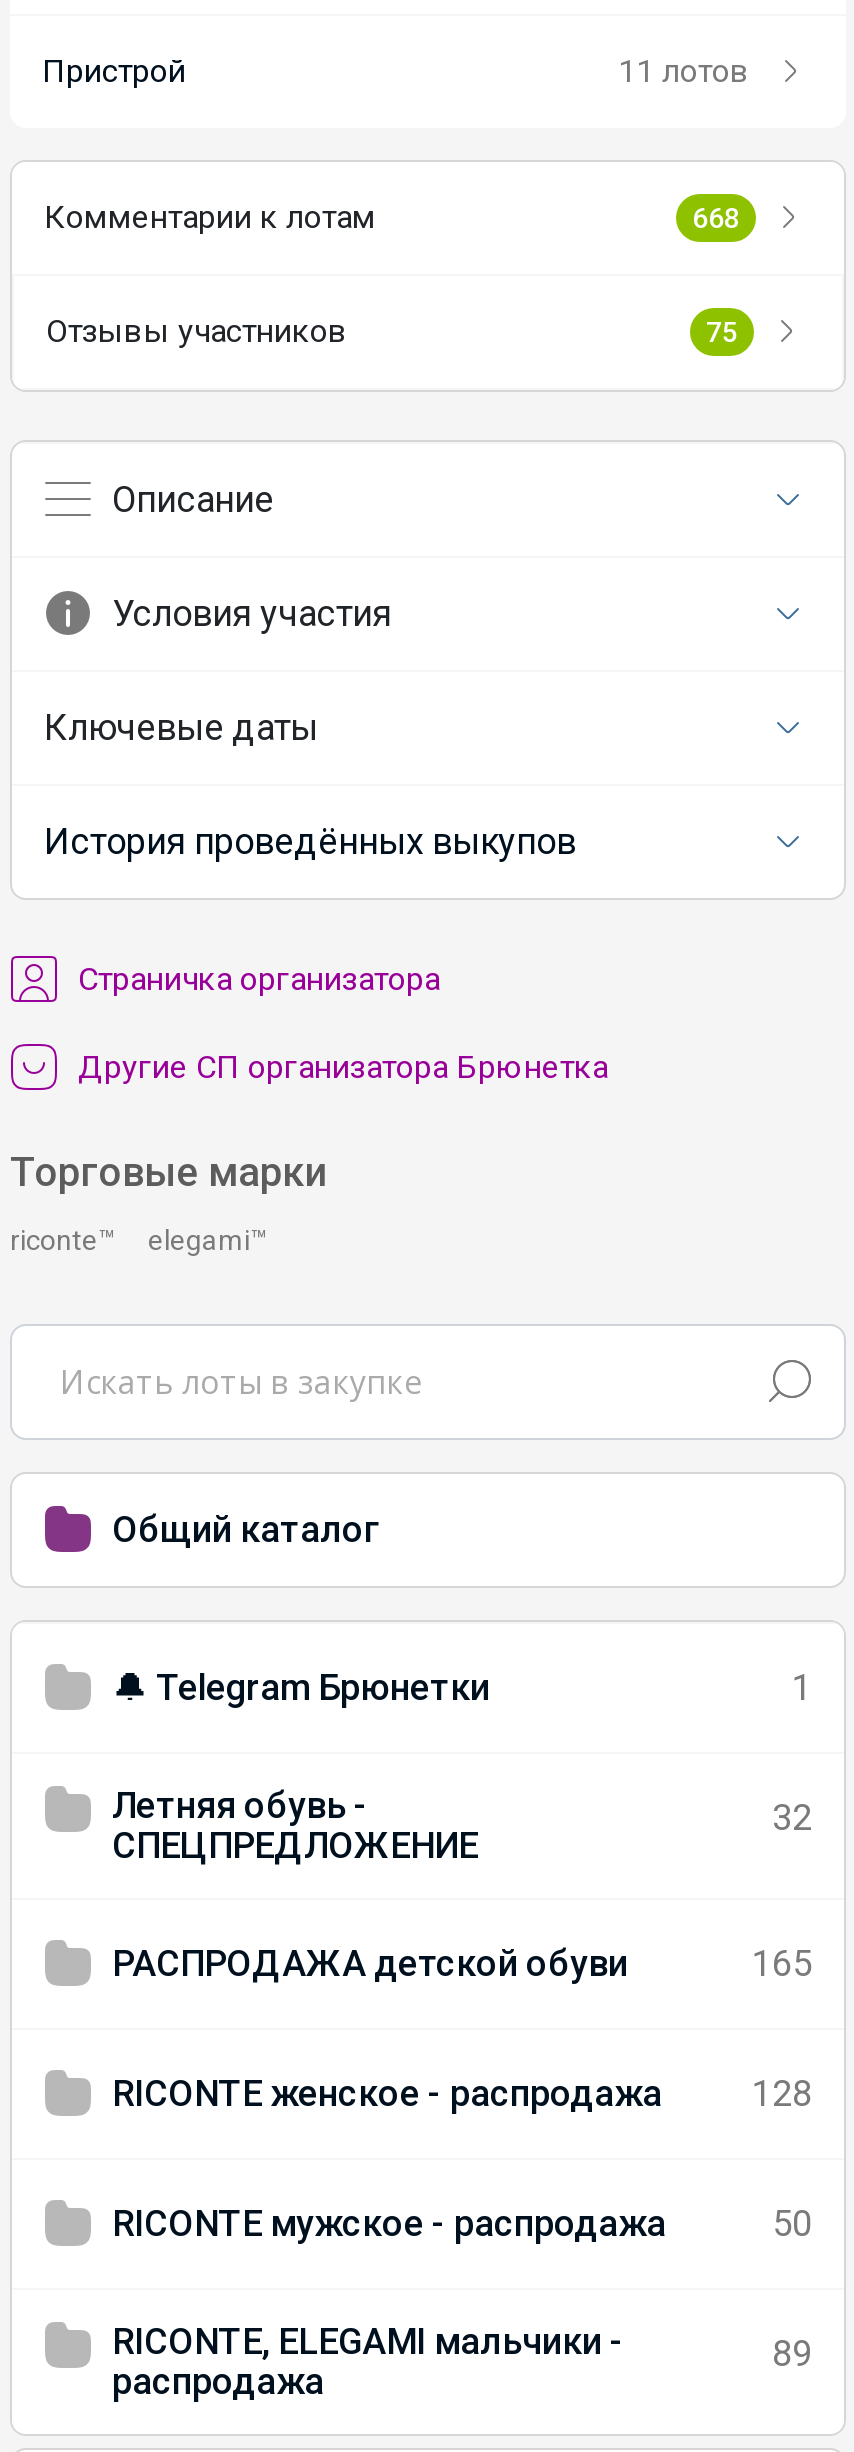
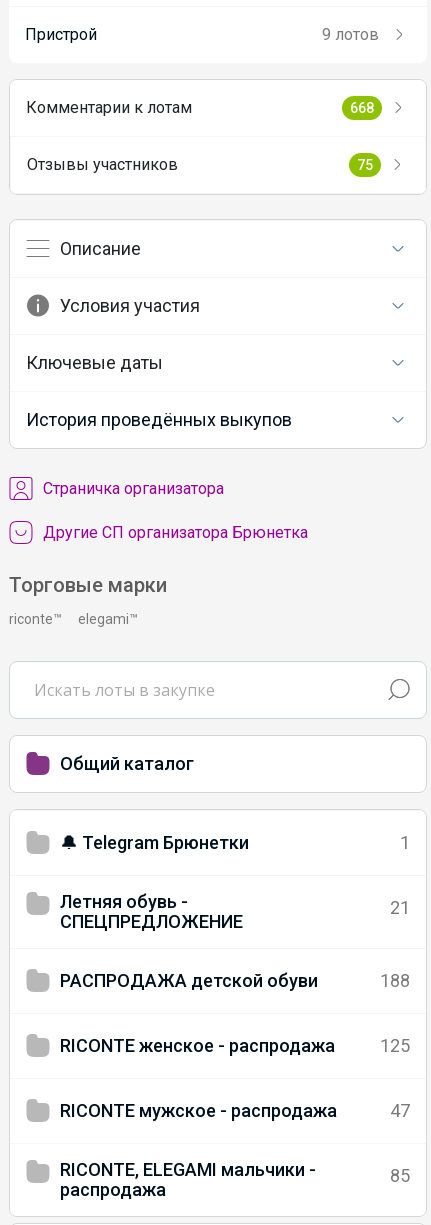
[618,51,750,89] 11 лотов -> [322,24,379,43] 9 лотов
[772,1795,812,1837] 32 -> [390,896,410,917] 21
[752,1941,812,1983] 165 -> [380,969,410,990] 188
[752,2071,812,2113] 128 -> [380,1034,410,1055] 125
[772,2201,812,2243] 50 -> [390,1099,410,1120] 47
[772,2331,812,2373] 89 -> [390,1164,410,1185] 85

